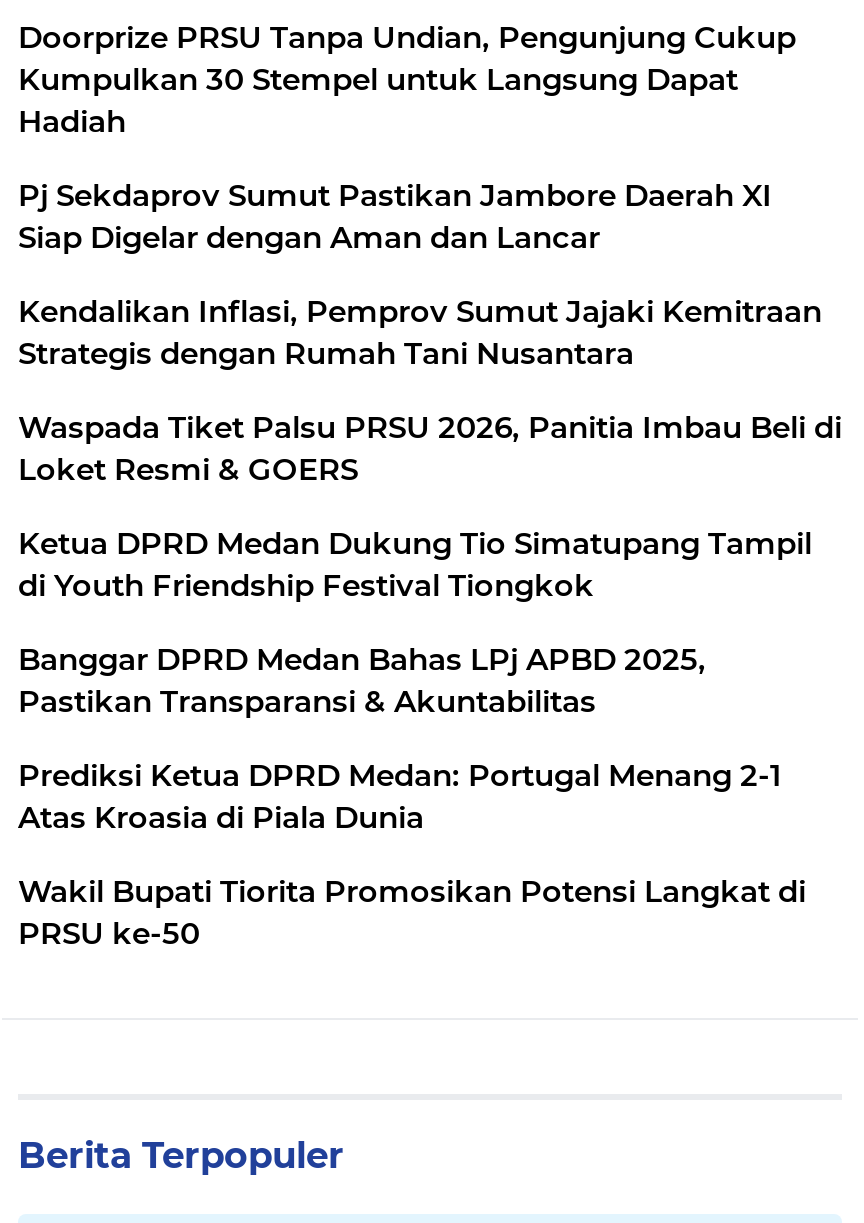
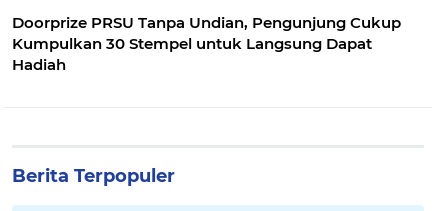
[18,175,842,951] Pj Sekdaprov Sumut Pastikan Jambore Daerah XI | Siap Digelar dengan Aman dan Lancar | Kendalikan Inflasi, Pemprov Sumut Jajaki Kemitraan | Strategis dengan Rumah Tani Nusantara | Waspada Tiket Palsu PRSU 2026, Panitia Imbau Beli di | Loket Resmi & GOERS | Ketua DPRD Medan Dukung Tio Simatupang Tampil | di Youth Friendship Festival Tiongkok | Banggar DPRD Medan Bahas LPj APBD 2025, | Pastikan Transparansi & Akuntabilitas | Prediksi Ketua DPRD Medan: Portugal Menang 2-1 | Atas Kroasia di Piala Dunia | Wakil Bupati Tiorita Promosikan Potensi Langkat di | PRSU ke-50 -> none

